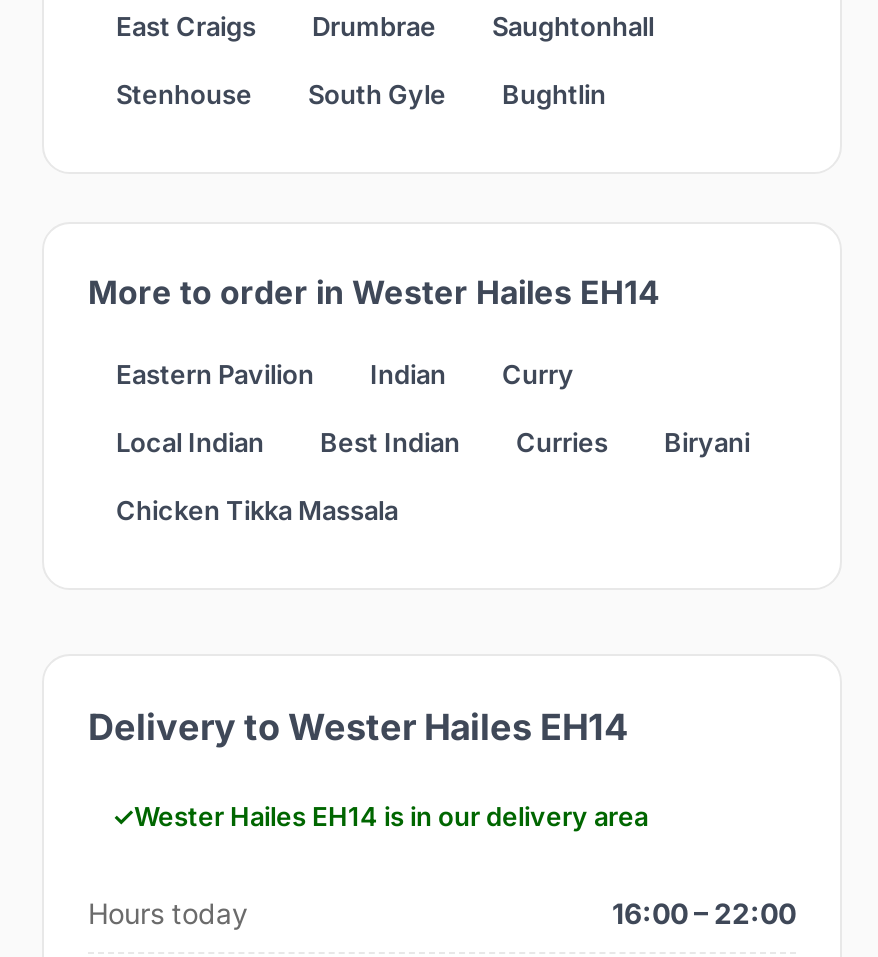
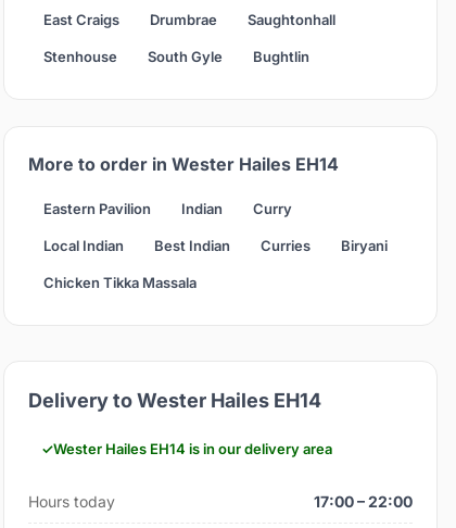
[612,895,796,929] 16:00 – 22:00 -> [314,492,413,510] 17:00 – 22:00

